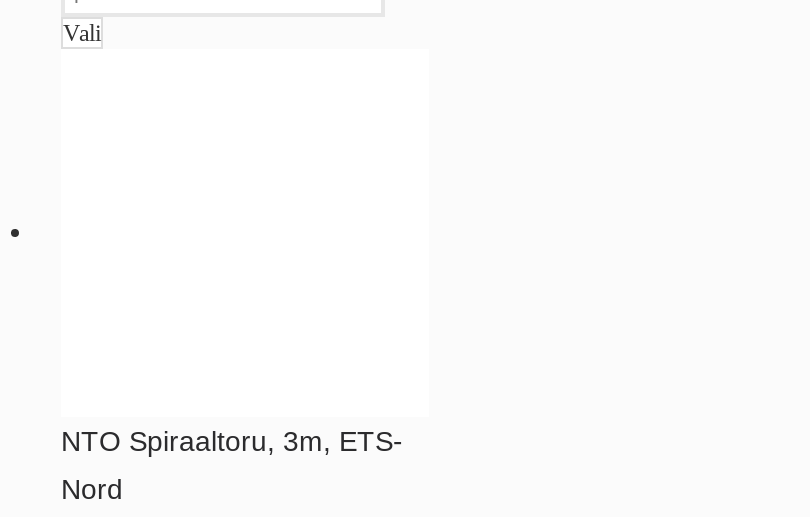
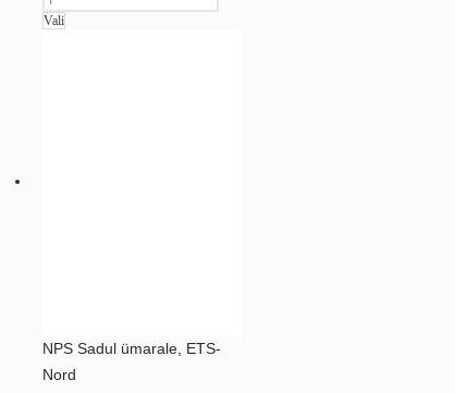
[61,425,403,457] NTO Spiraaltoru, 3m, ETS- -> [42,340,221,357] NPS Sadul ümarale, ETS-

